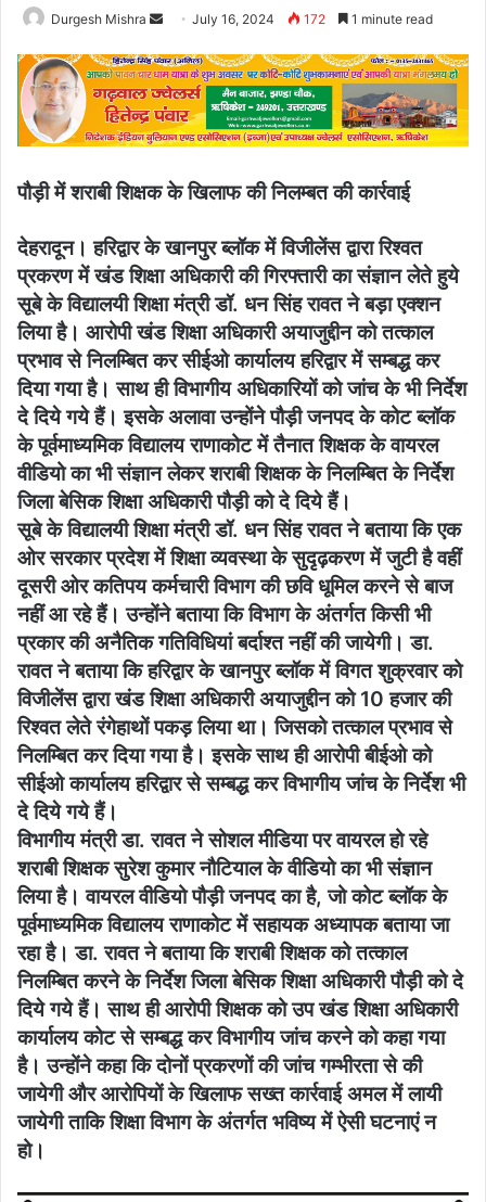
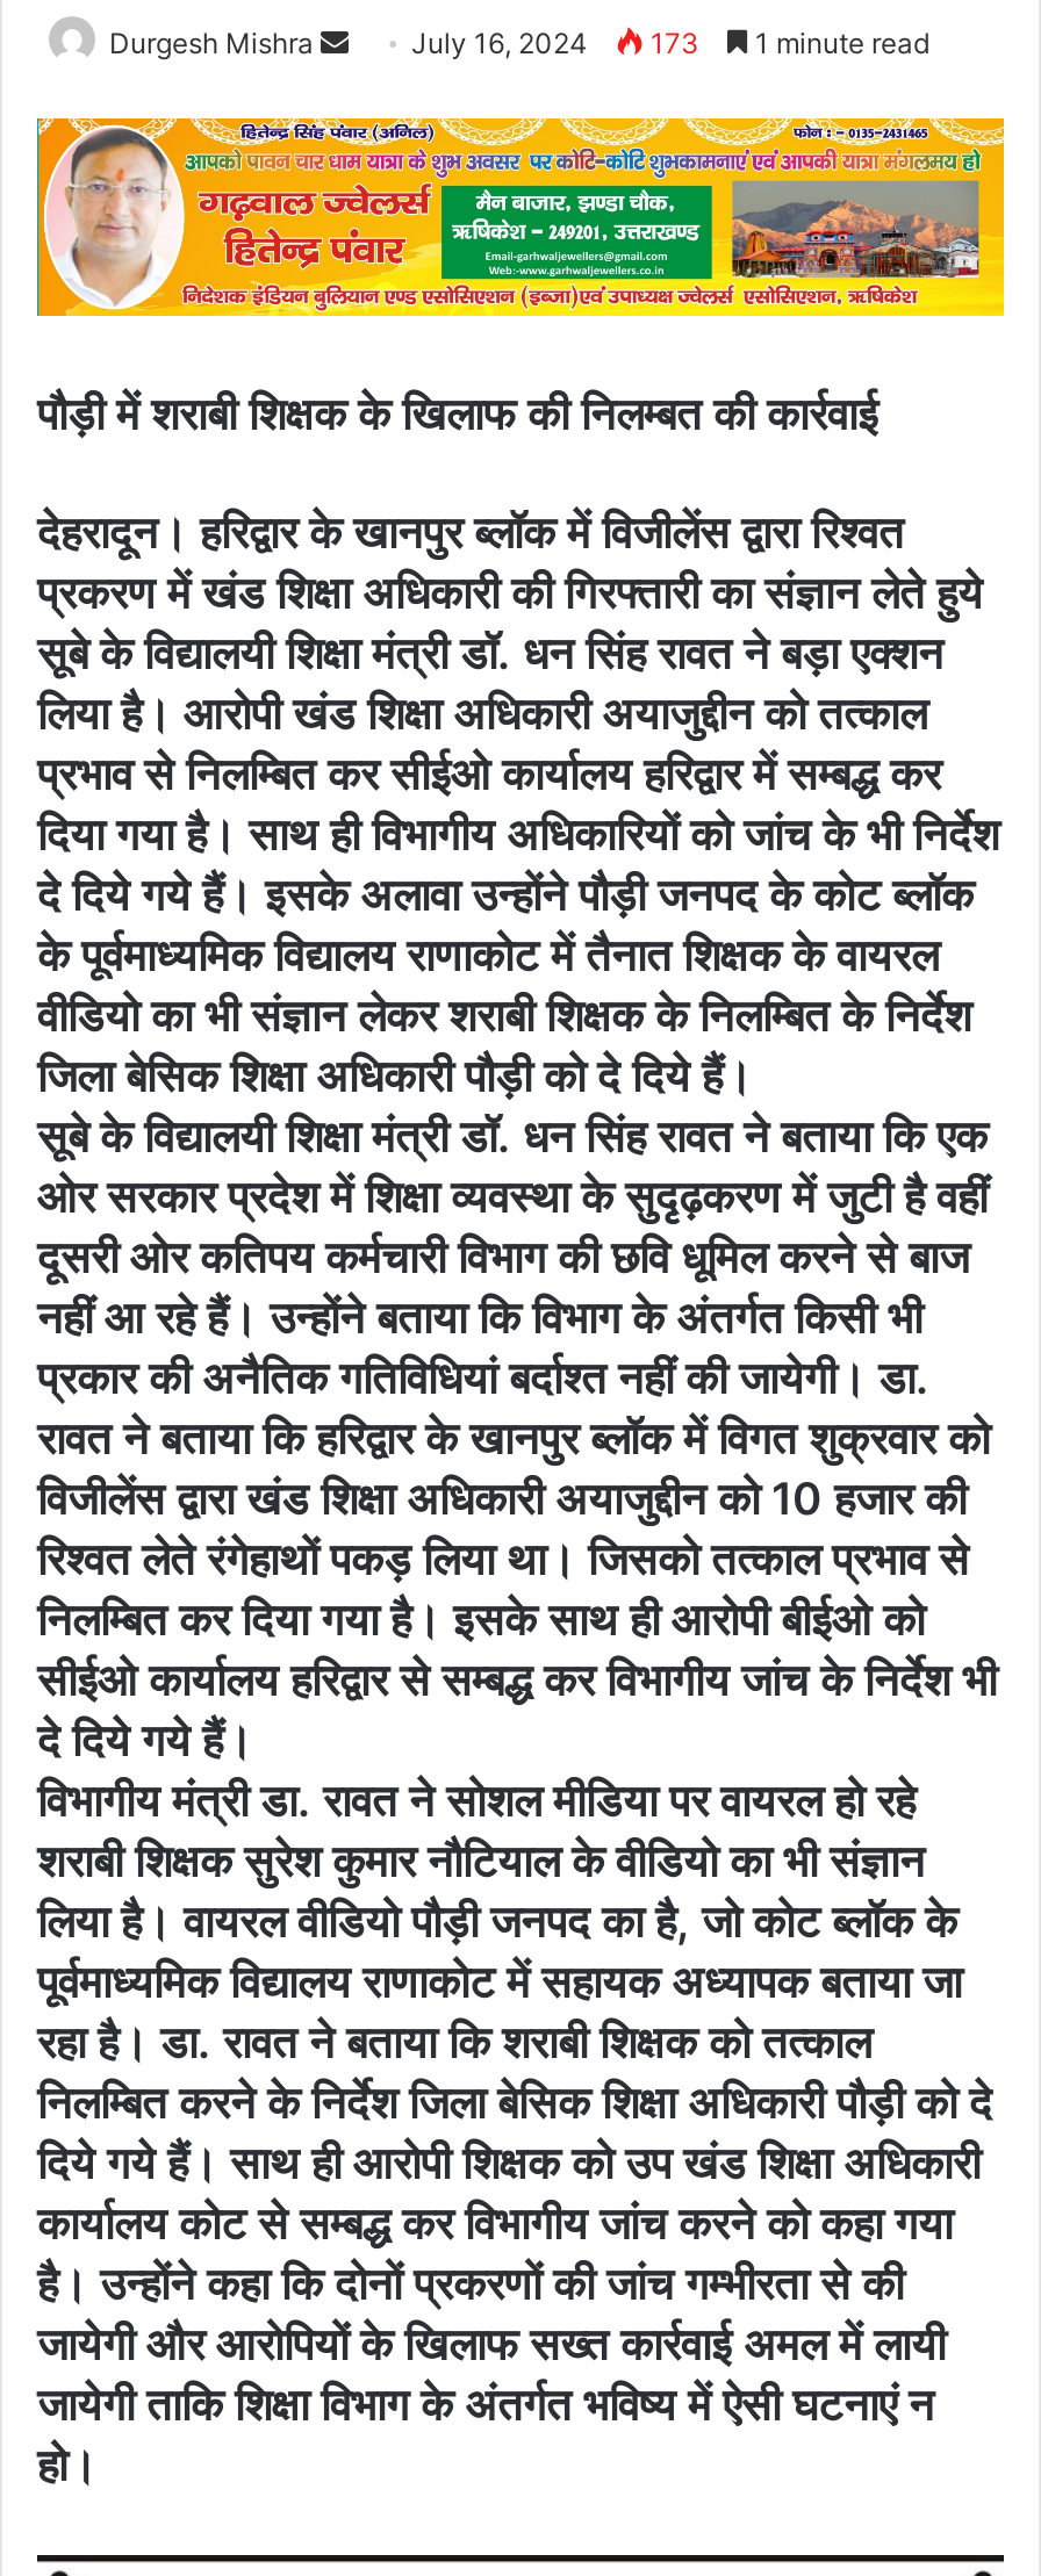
[300,11,325,27] 172 -> [644,25,699,60] 173

